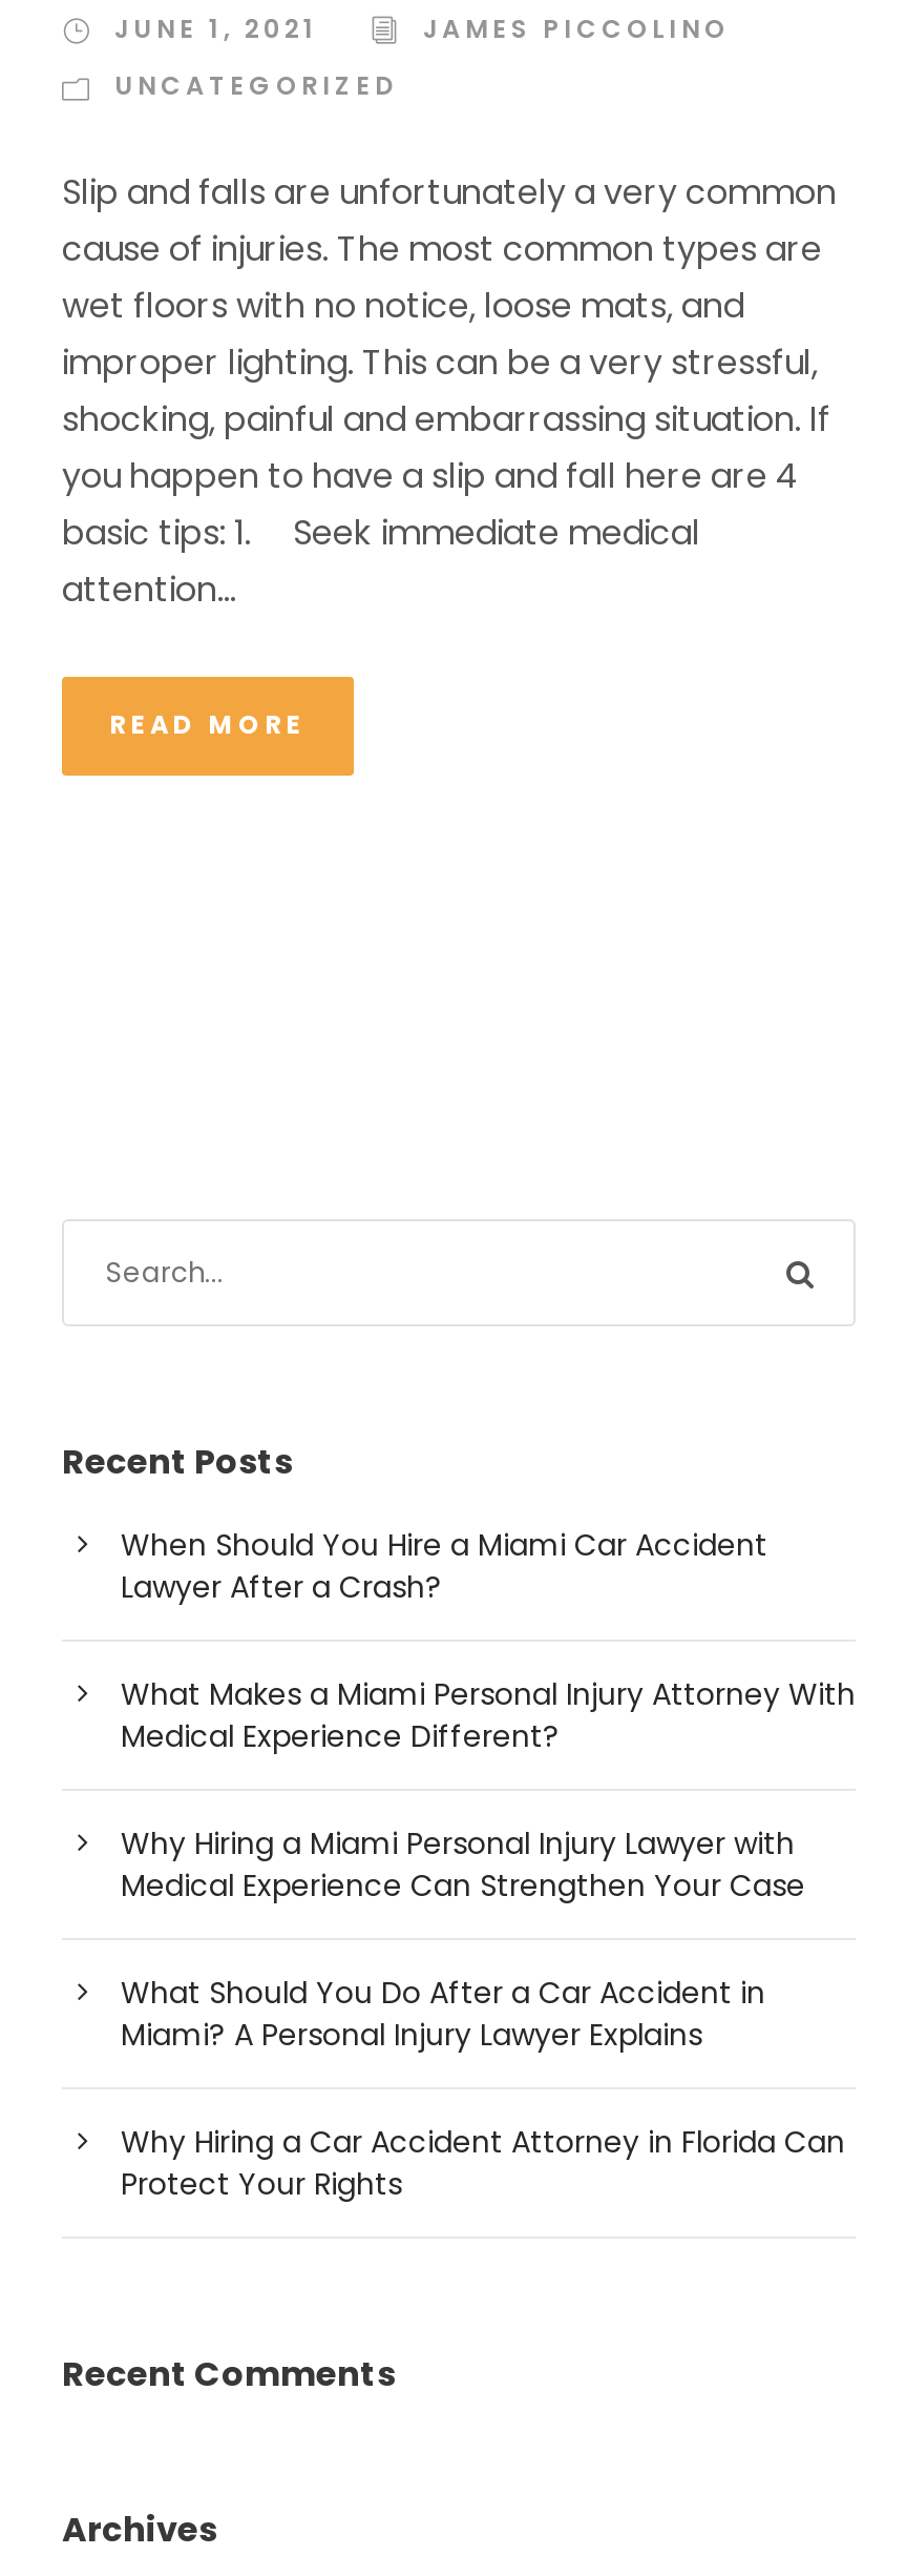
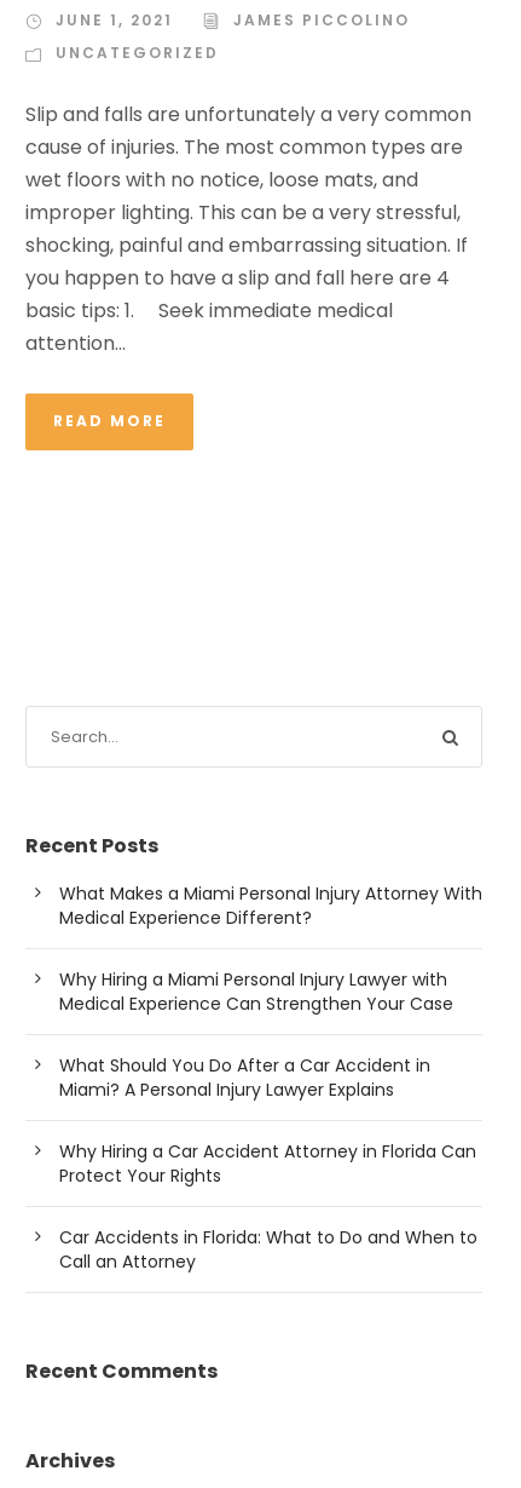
[121,1524,767,1608] When Should You Hire a Miami Car Accident | Lawyer After a Crash? -> none
moved [121,1673,856,2205] -> [59,881,482,1188]: What Makes a Miami Personal Injury Attorney With | Medical Experience Different? | Why Hiring a Miami Personal Injury Lawyer with | Medical Experience Can Strengthen Your Case | What Should You Do After a Car Accident in | Miami? A Personal Injury Lawyer Explains | Why Hiring a Car Accident Attorney in Florida Can | Protect Your Rights
none -> [59,1225,477,1274] Car Accidents in Florida: What to Do and When to | Call an Attorney

